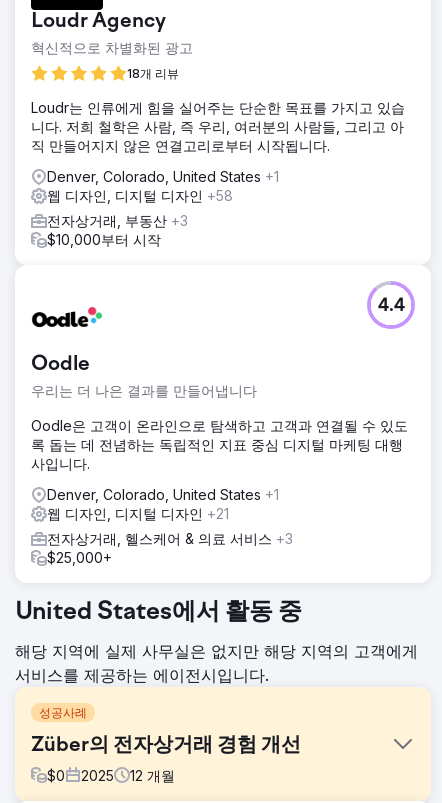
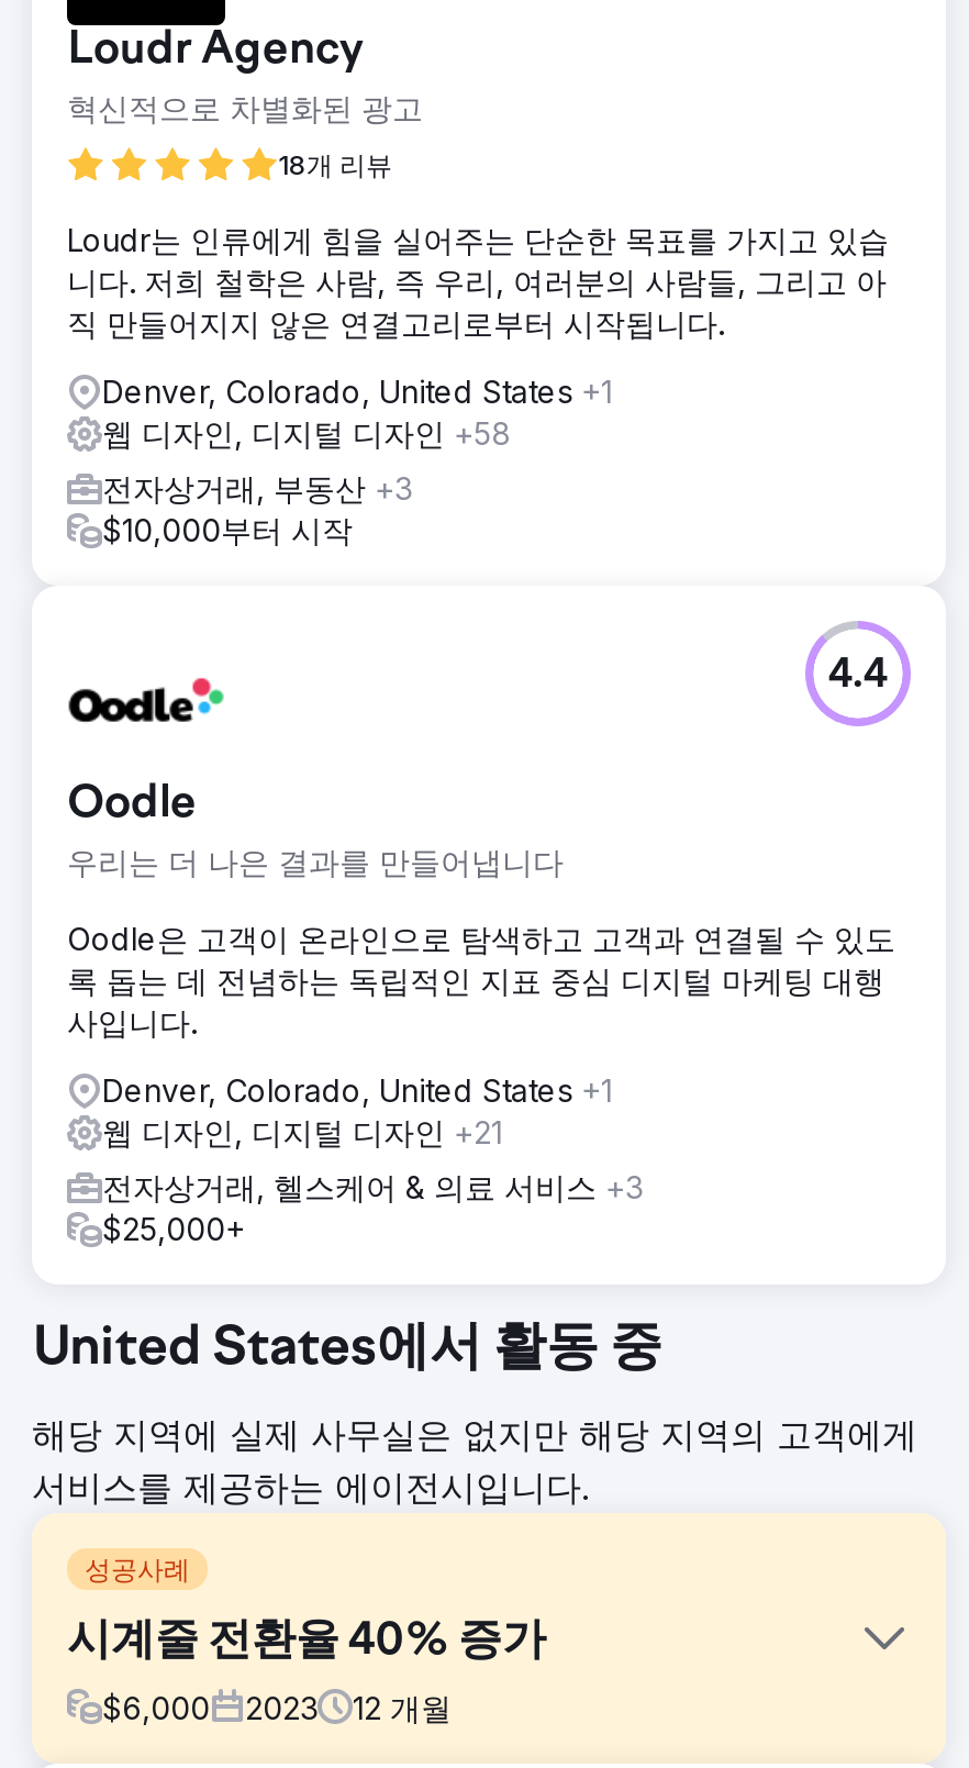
[31,735,301,757] Züber의 전자상거래 경험 개선 -> [67,1618,546,1666] 시계줄 전환율 40% 증가
[47,767,114,784] $0 | 2025 -> [102,1688,318,1725] $6,000 | 2023

